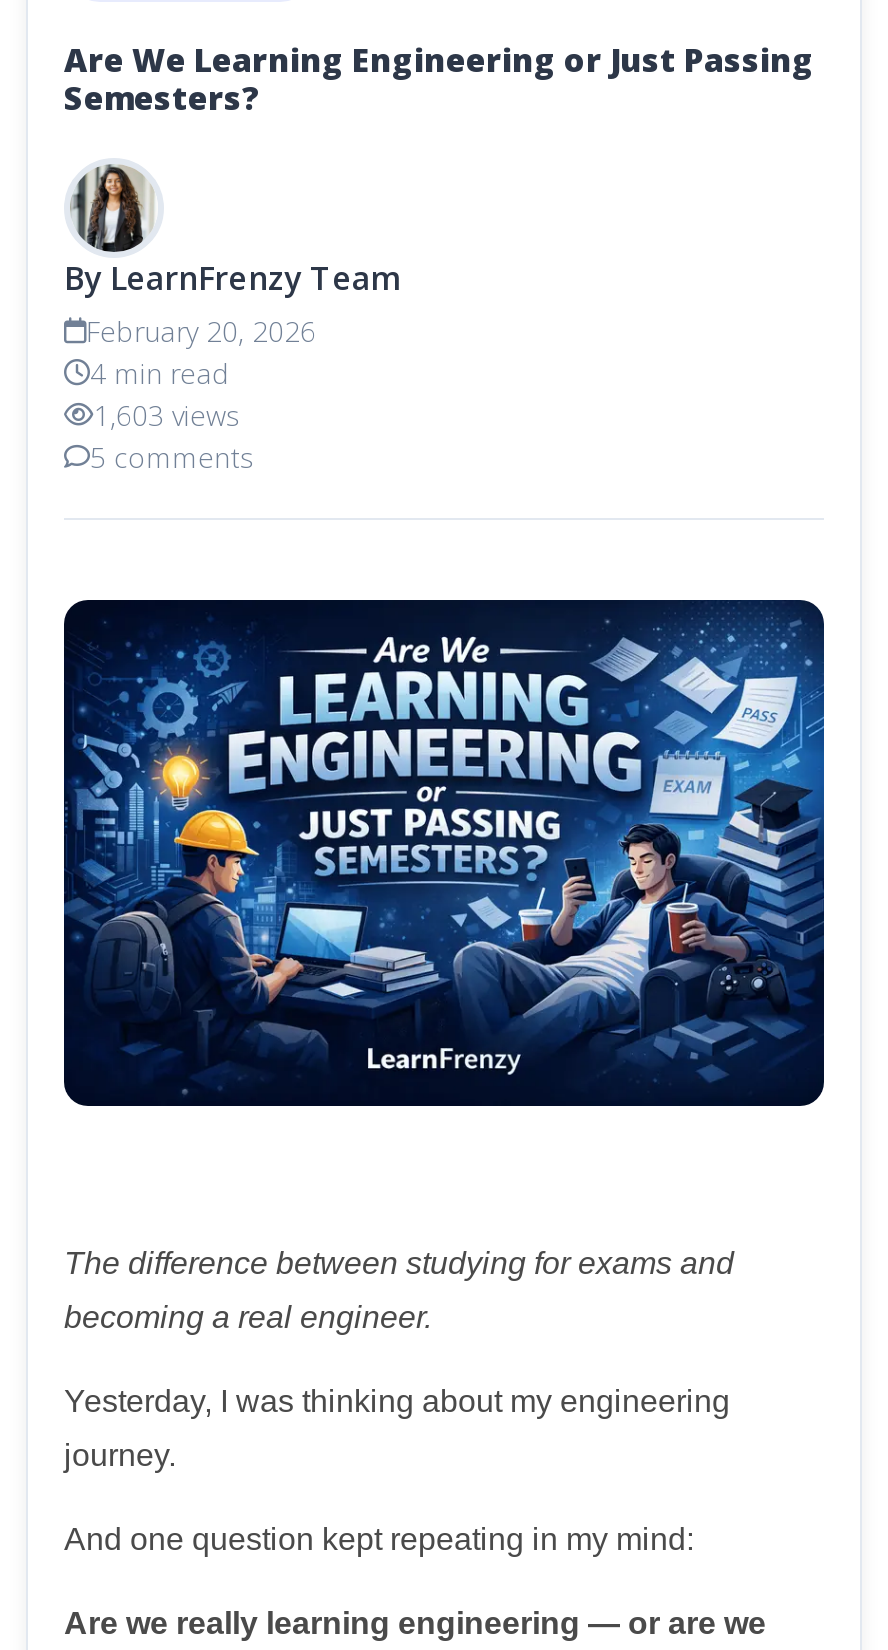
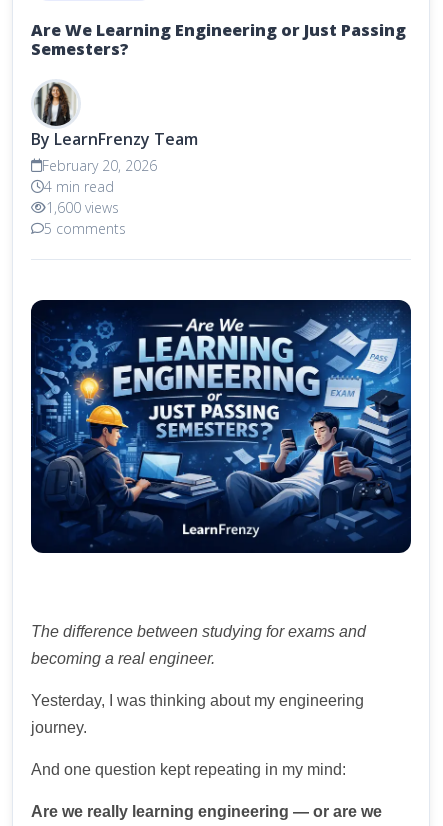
[94,396,240,434] 1,603 views -> [46,198,119,217] 1,600 views

